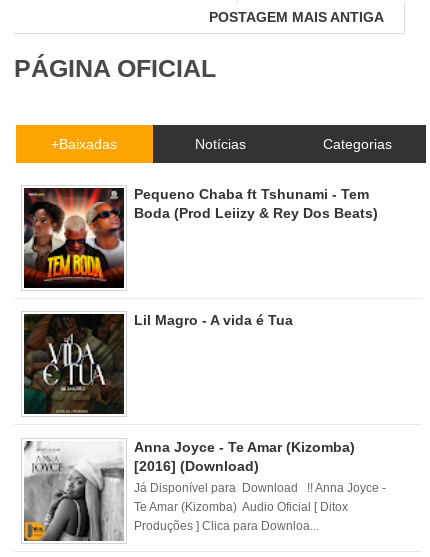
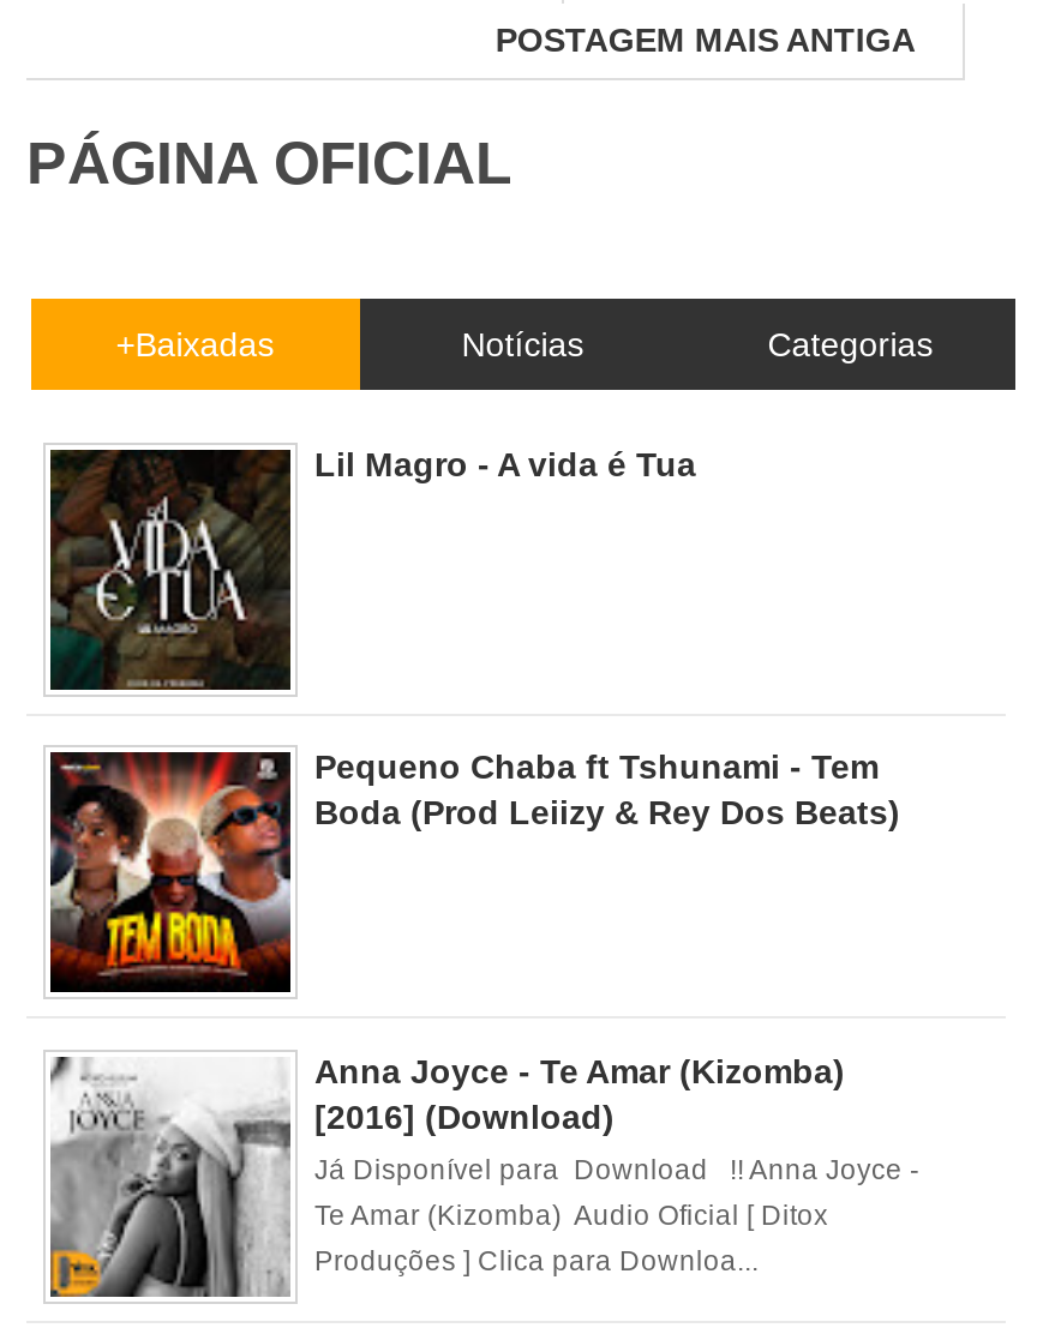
moved [22,185,378,288] -> [46,747,900,995]: [image] | Pequeno Chaba ft Tshunami - Tem | Boda (Prod Leiizy & Rey Dos Beats)
moved [23,312,293,414] -> [48,445,696,690]: [image] | Lil Magro - A vida é Tua

